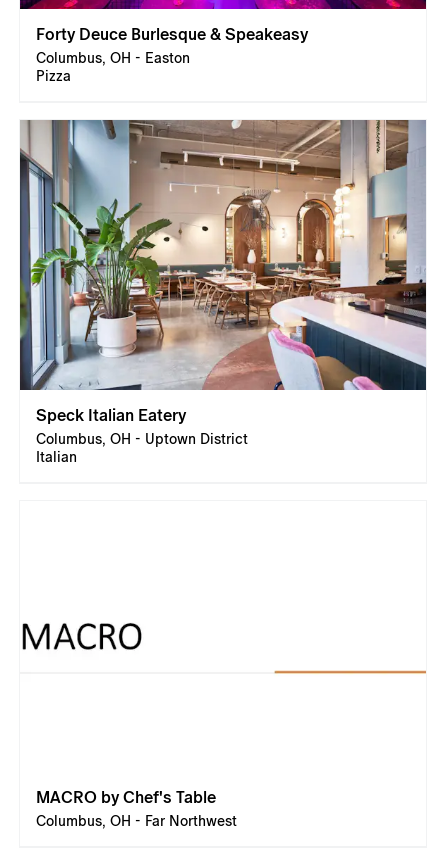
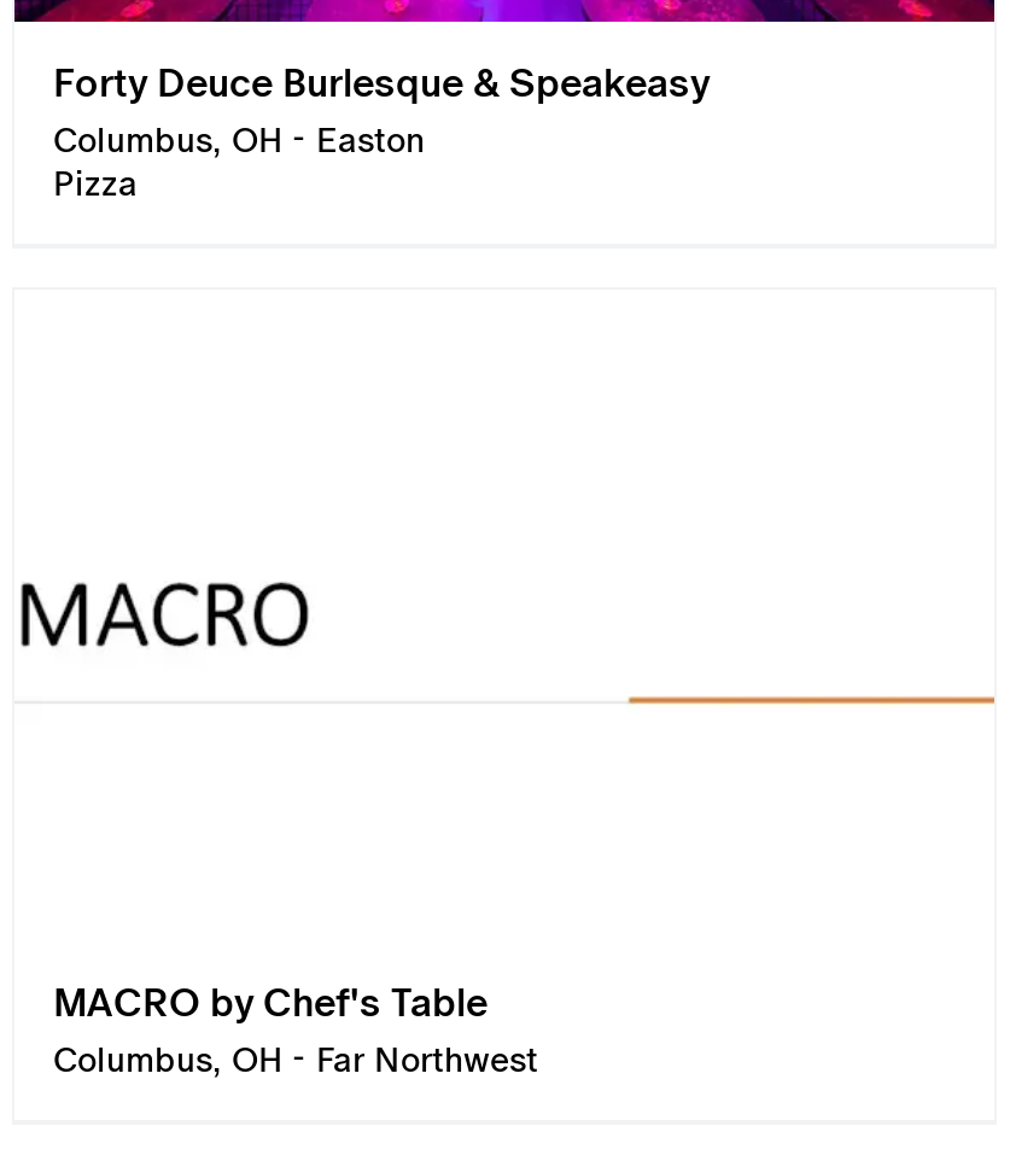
[19,119,427,465] [image] | Speck Italian Eatery | Columbus, OH - Uptown District | Italian -> none

